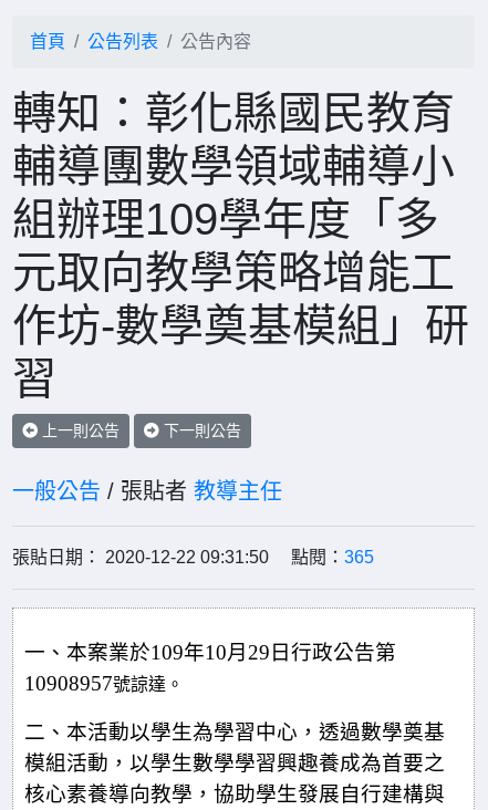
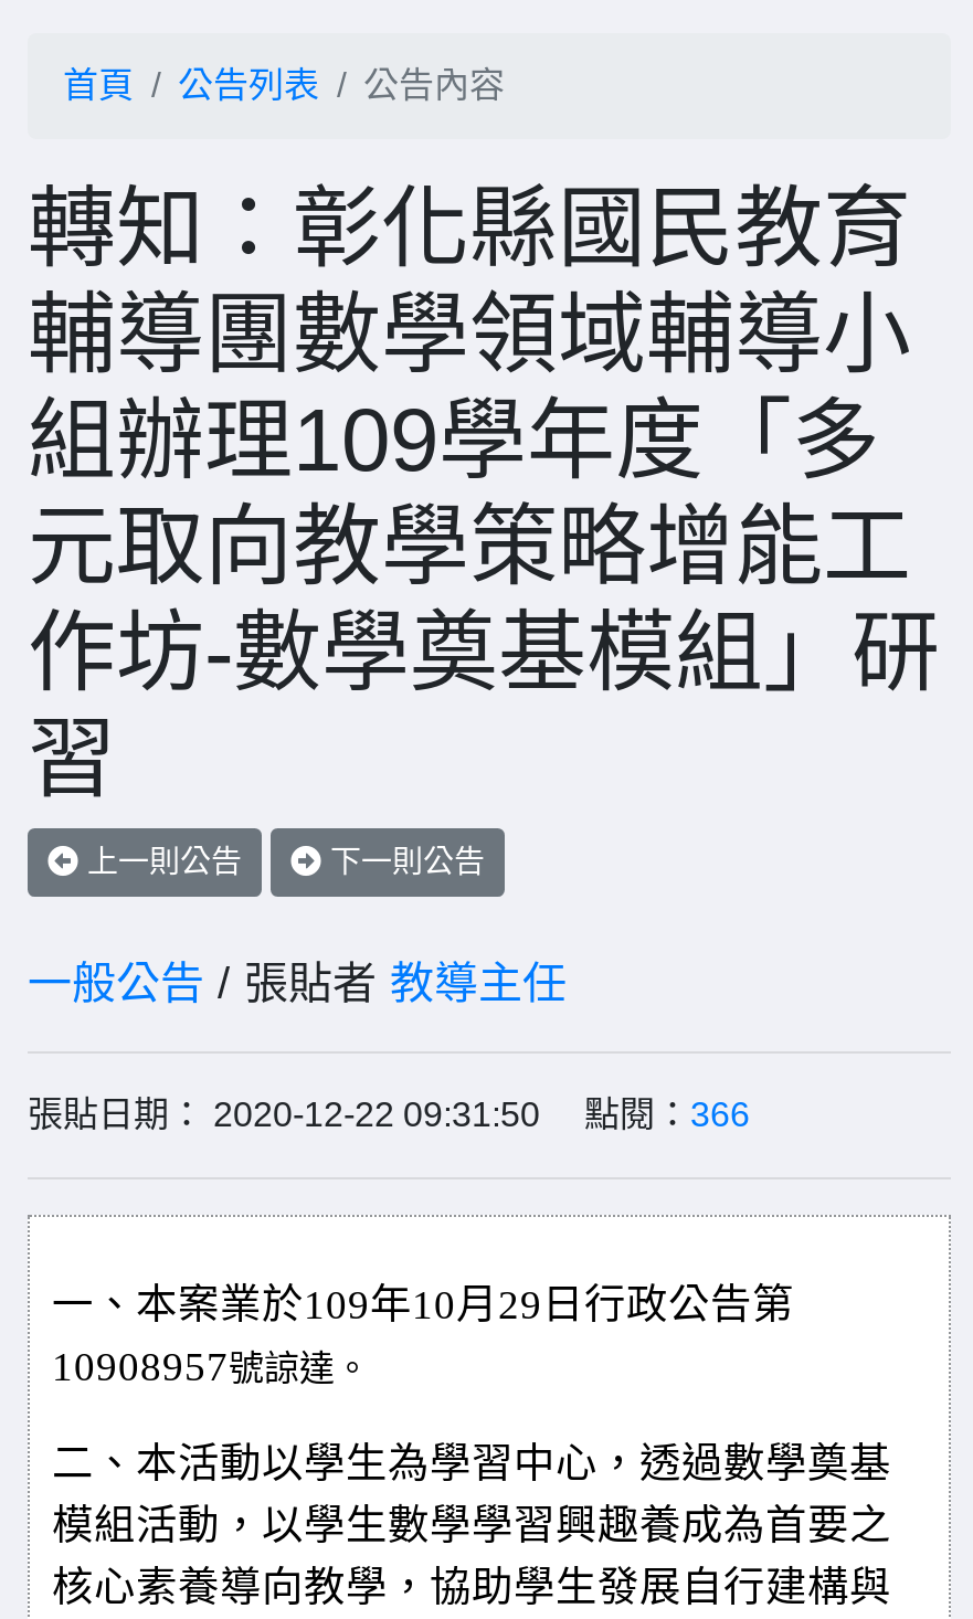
[12,548,374,567] 張貼日期： 2020-12-22 09:31:50 點閱：365 -> [28,1096,750,1133] 張貼日期： 2020-12-22 09:31:50 點閱：366

